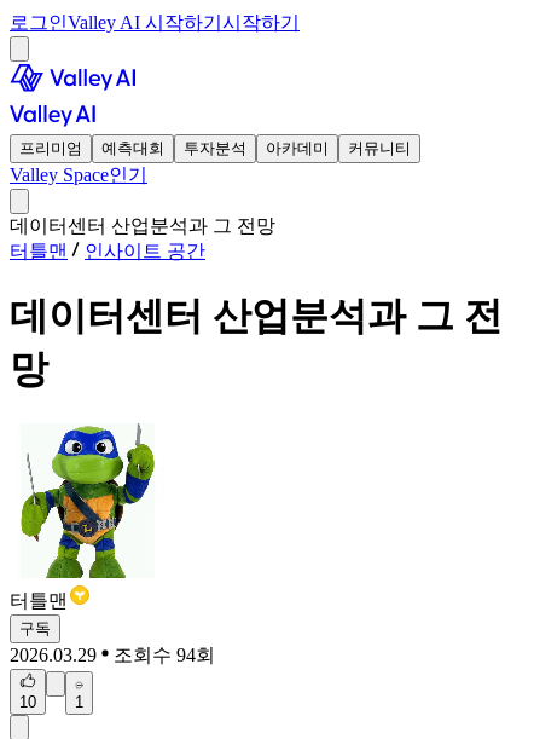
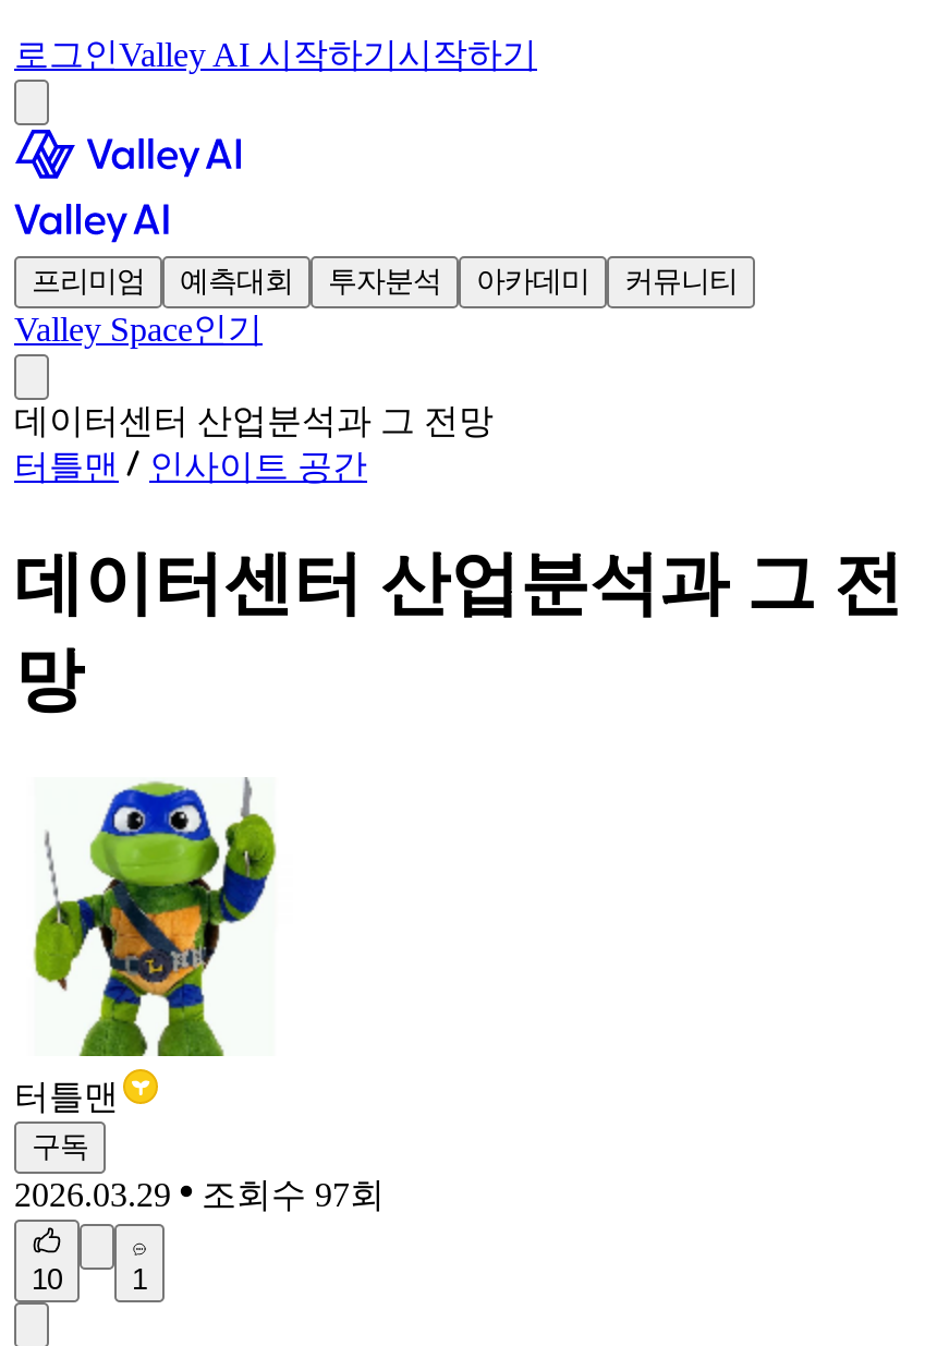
[10,645,215,665] 2026.03.29 조회수 94회 -> [14,1176,385,1213] 2026.03.29 조회수 97회

